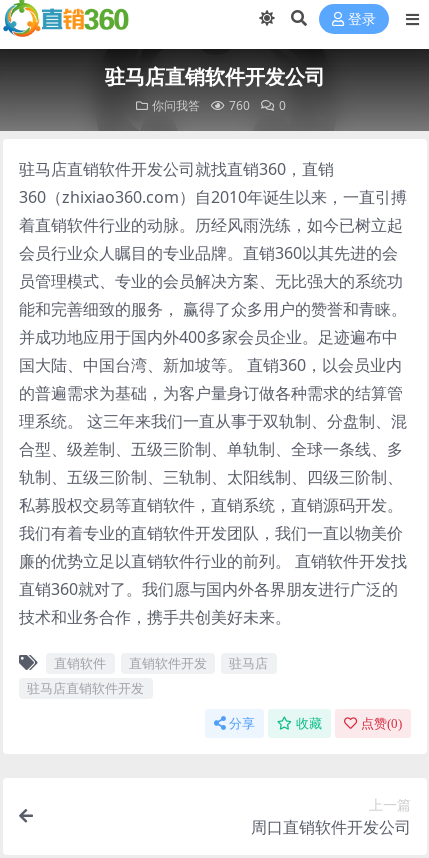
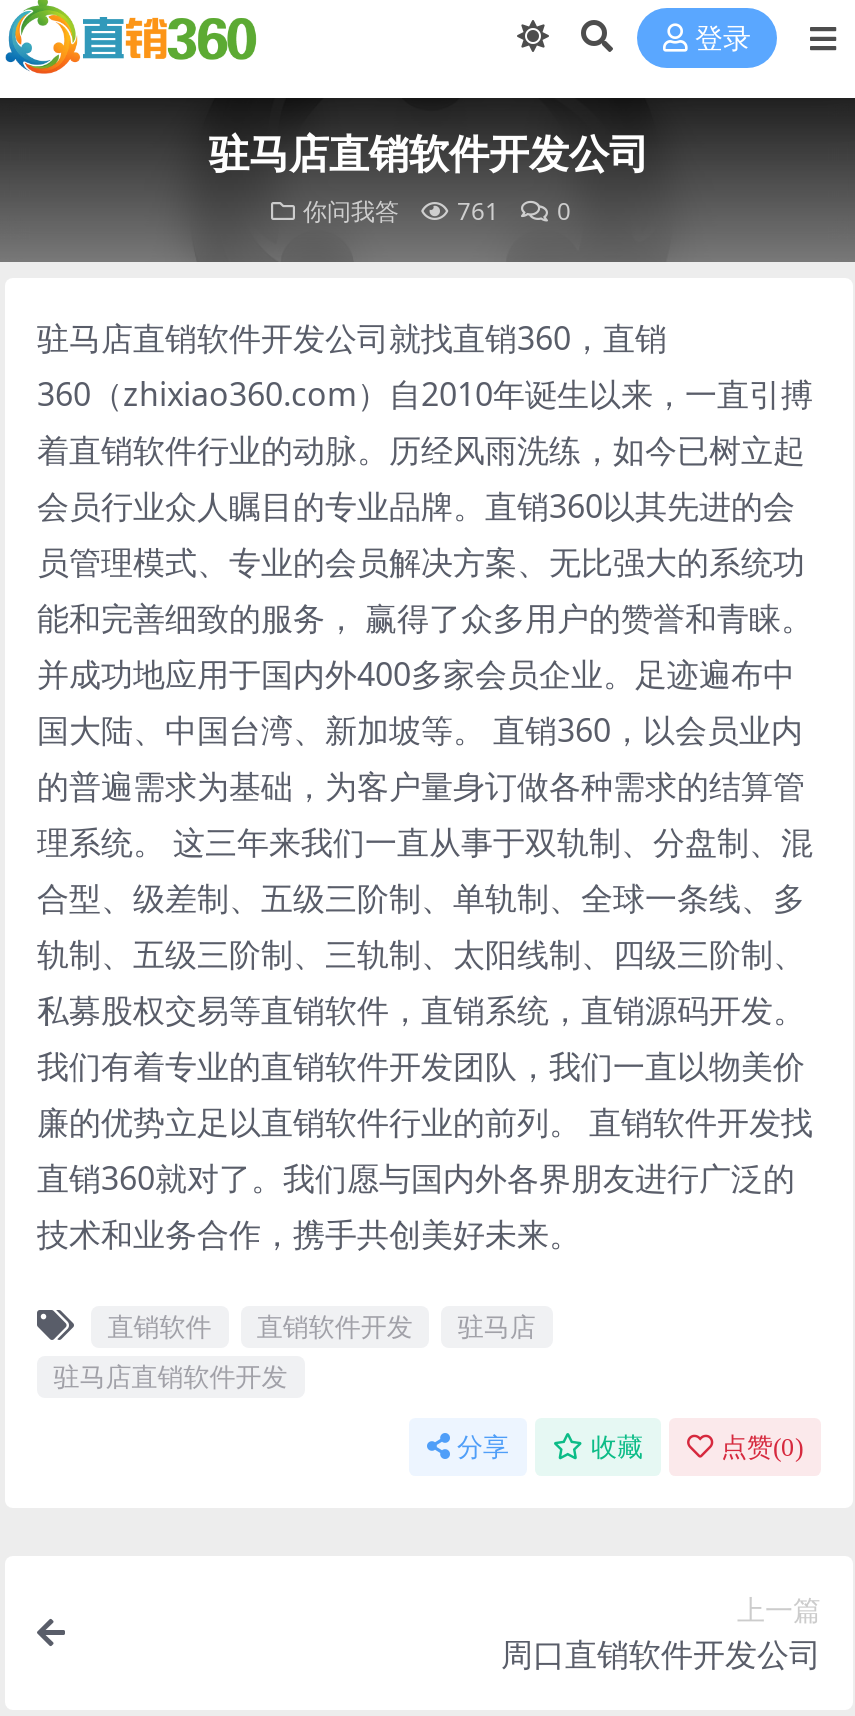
[152,97,286,114] 你问我答 760 0 -> [303,194,571,228] 你问我答 761 0

